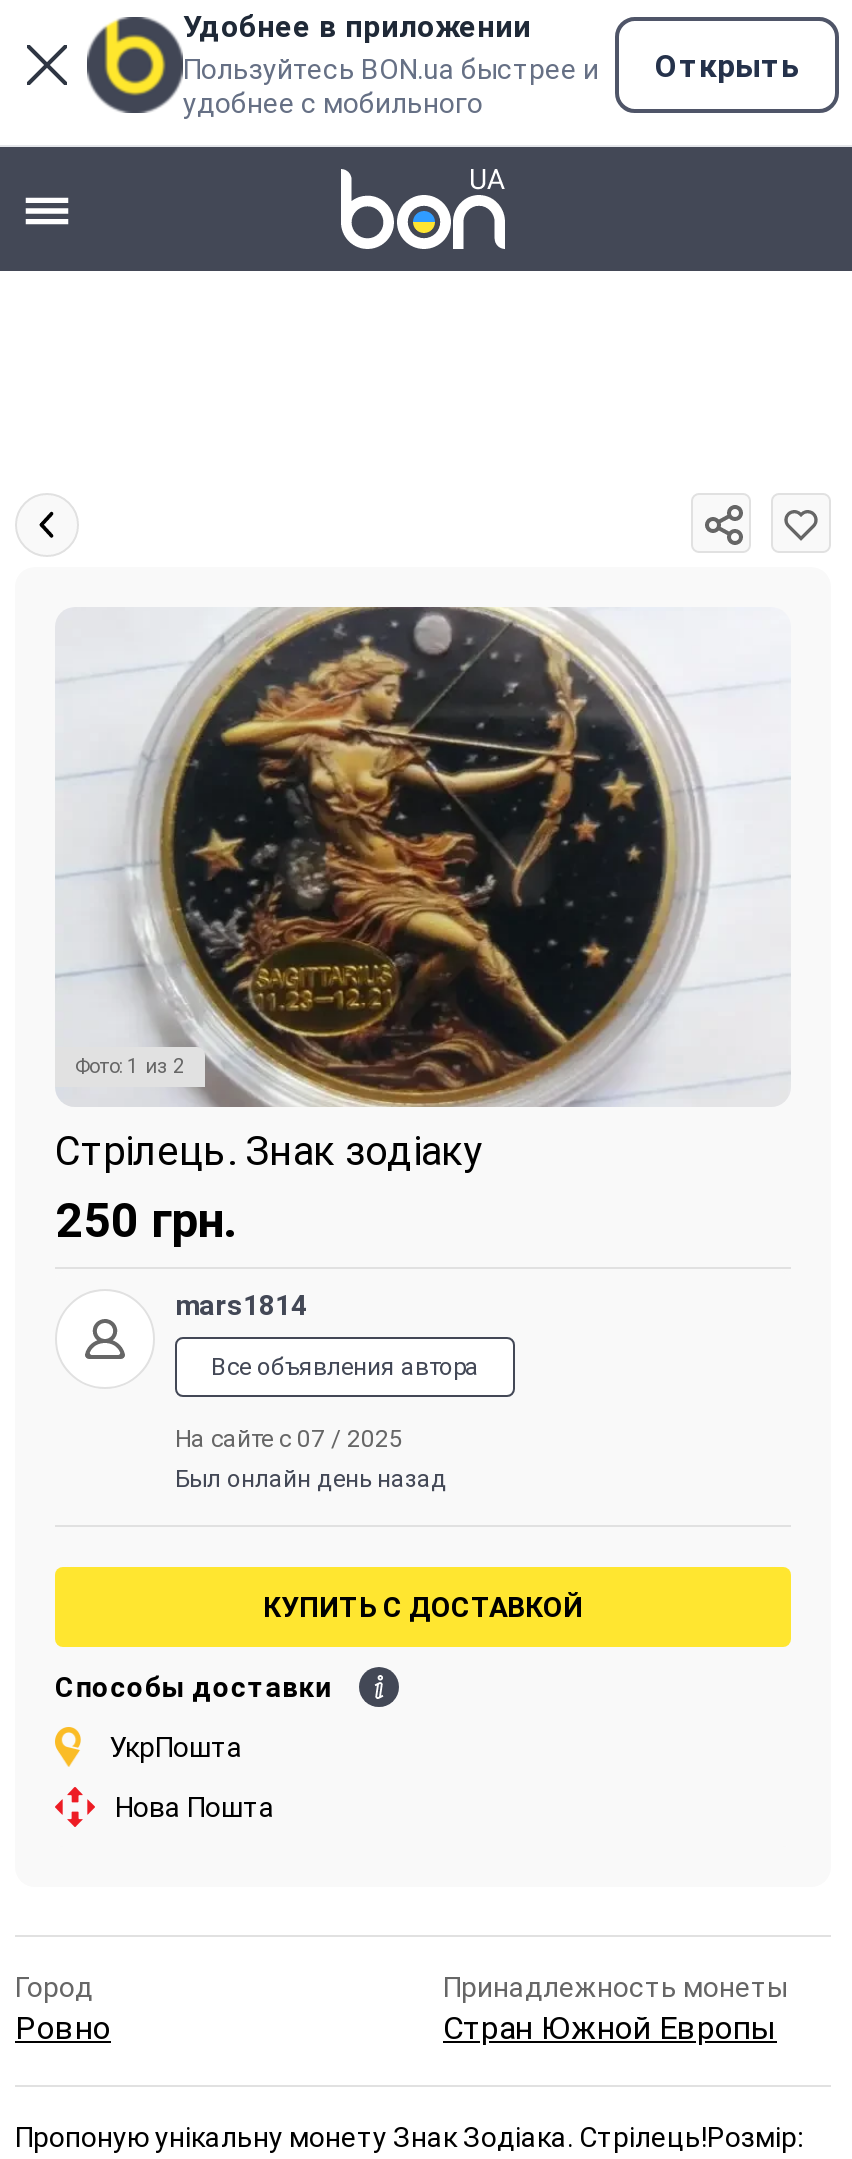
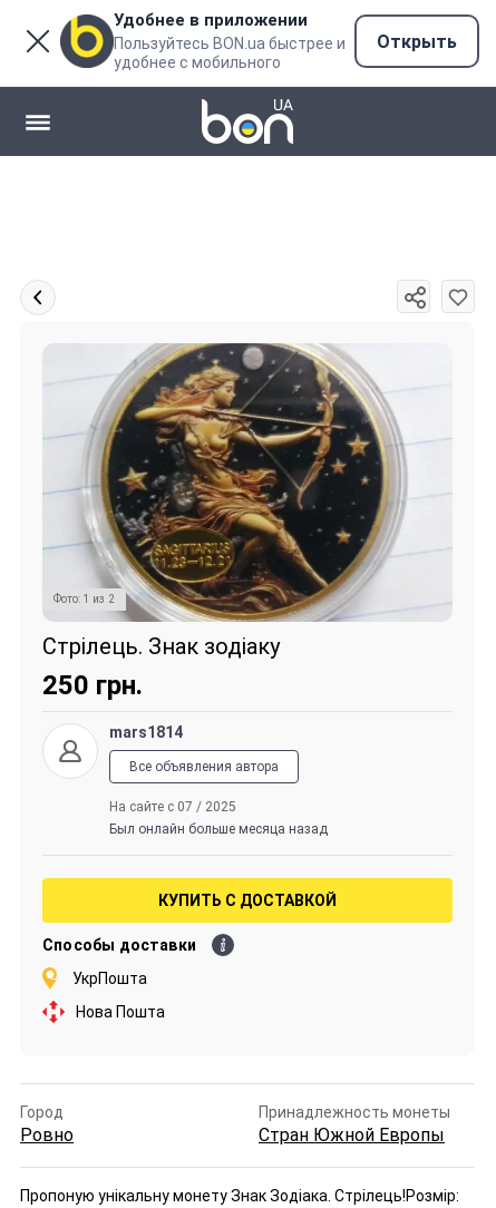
[175,1465,447,1493] Был онлайн день назад -> [109,821,328,837] Был онлайн больше месяца назад

